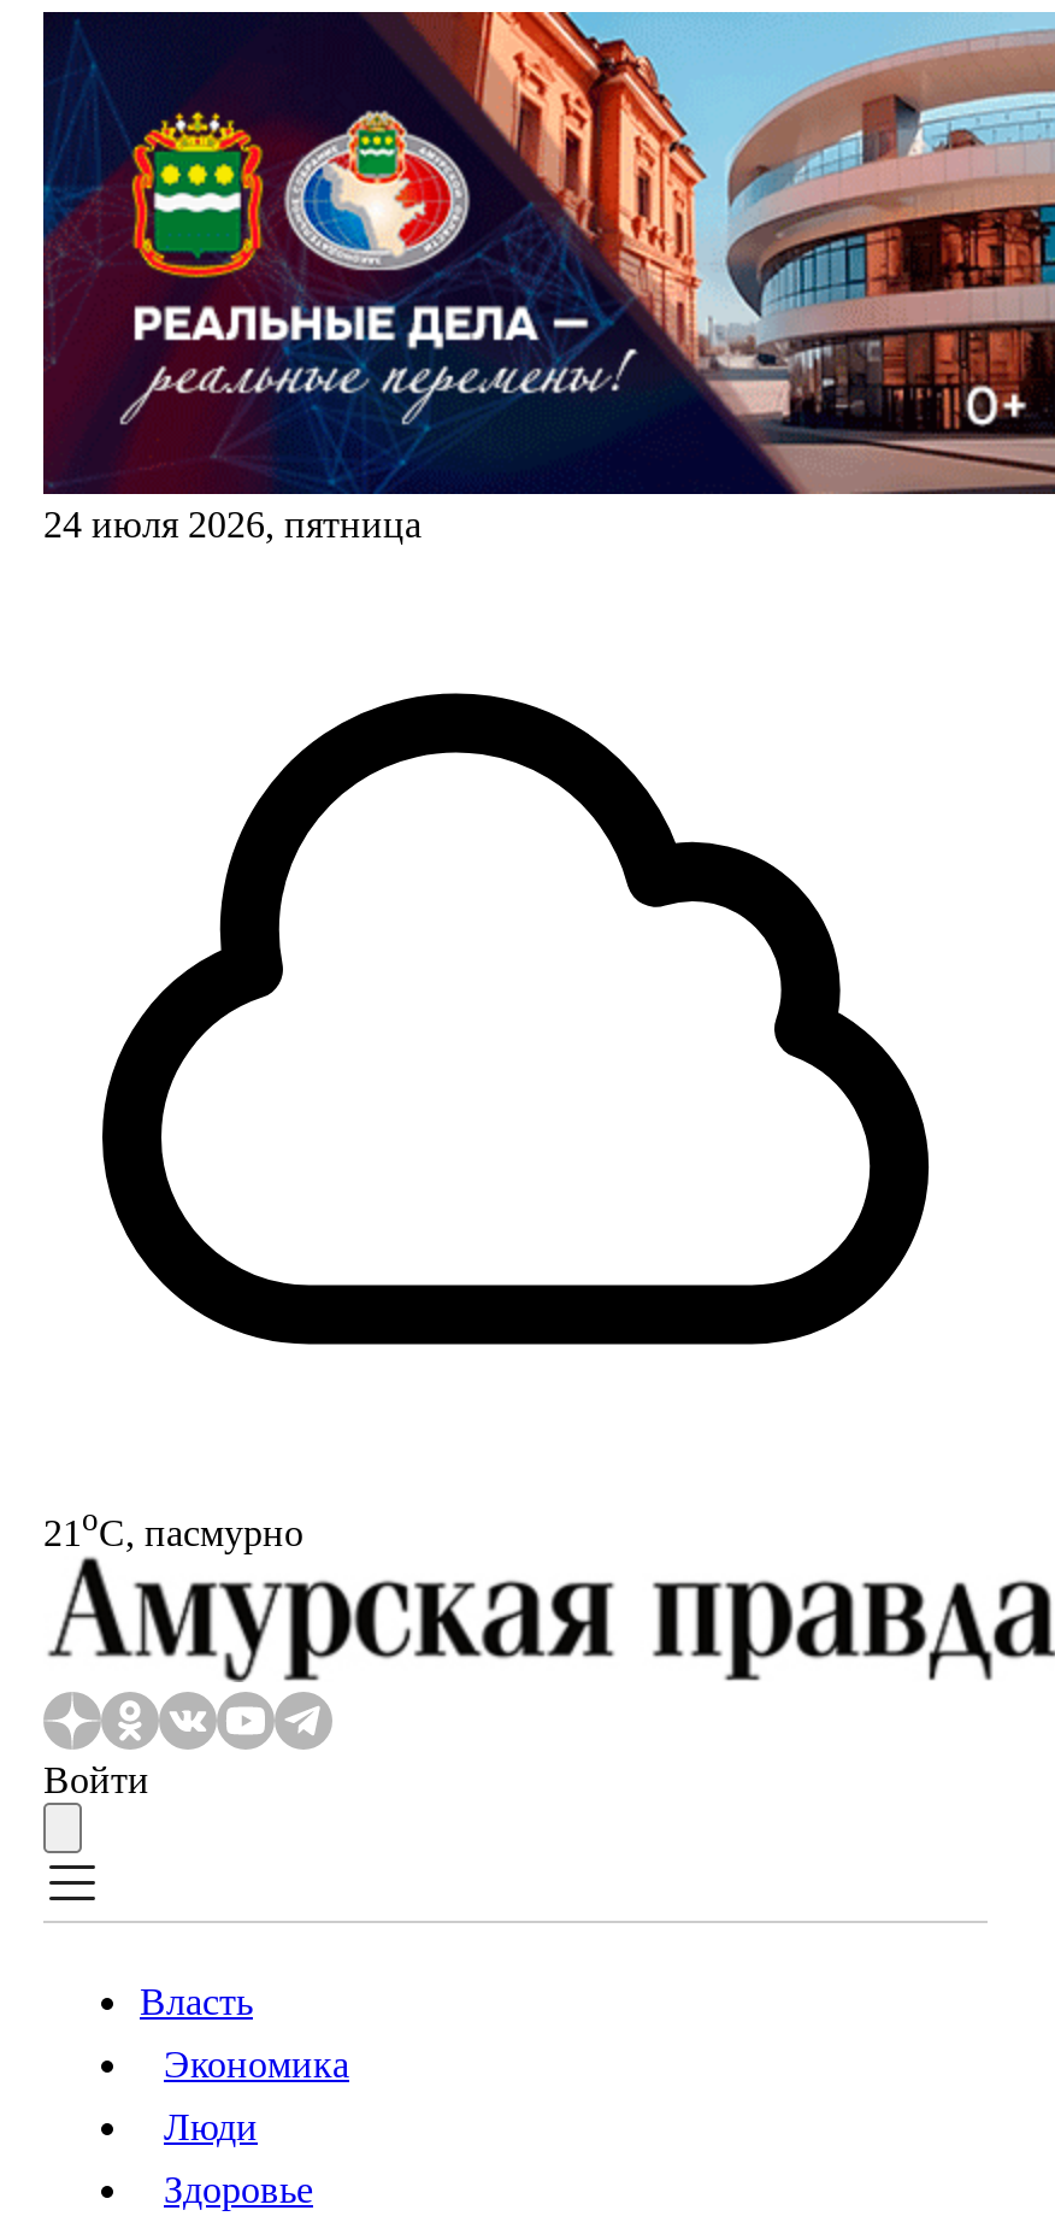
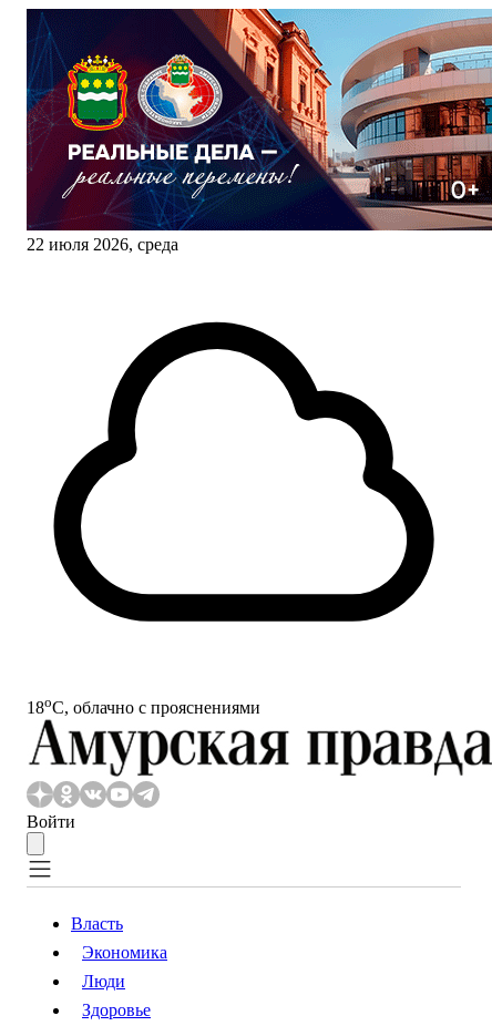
[43,504,422,545] 24 июля 2026, пятница -> [27,235,178,254] 22 июля 2026, среда
[43,1501,303,1553] 21oС, пасмурно -> [27,694,260,717] 18oС, облачно с прояснениями

